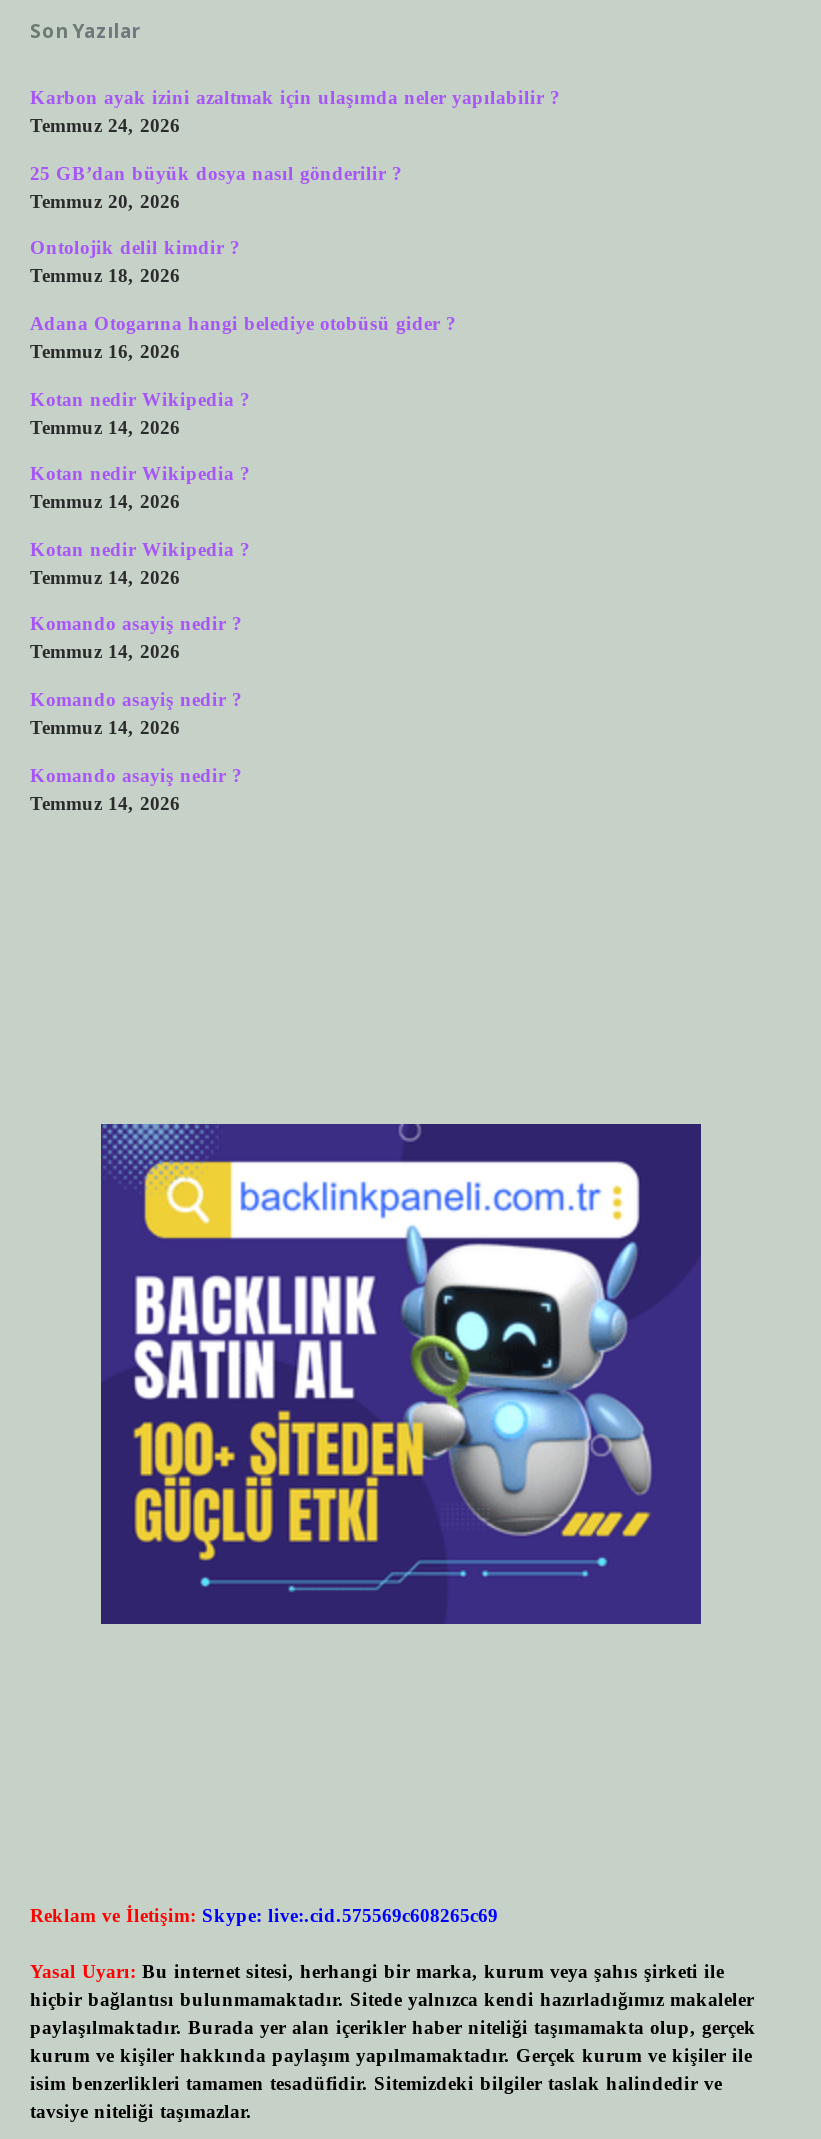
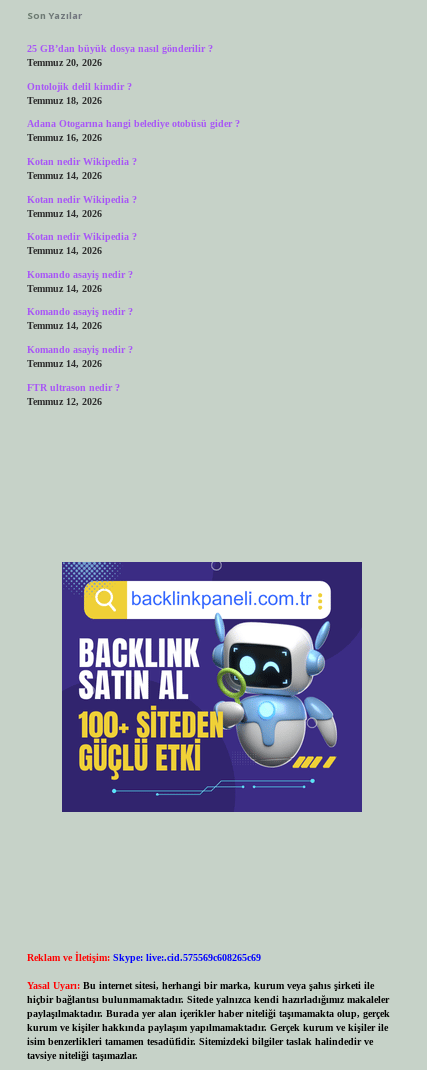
[30,87,560,137] Karbon ayak izini azaltmak için ulaşımda neler yapılabilir ? | Temmuz 24, 2026 -> none
moved [30,162,456,813] -> [26,43,239,369]: 25 GB’dan büyük dosya nasıl gönderilir ? | Temmuz 20, 2026 | Ontolojik delil kimdir ? | ... | Komando asayiş nedir ? | Temmuz 14, 2026
none -> [26,382,119,407] FTR ultrason nedir ? | Temmuz 12, 2026

